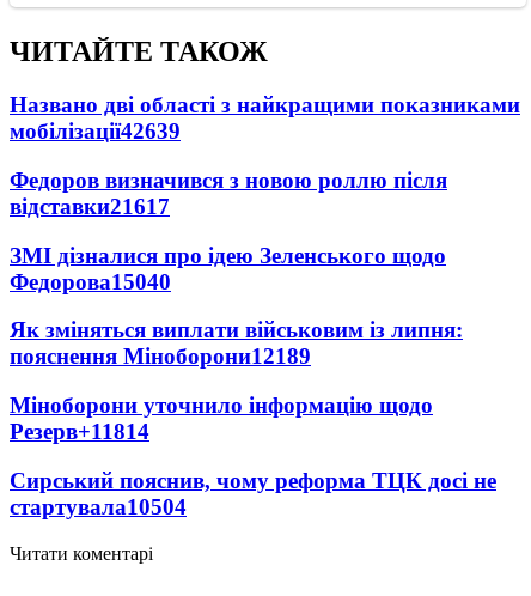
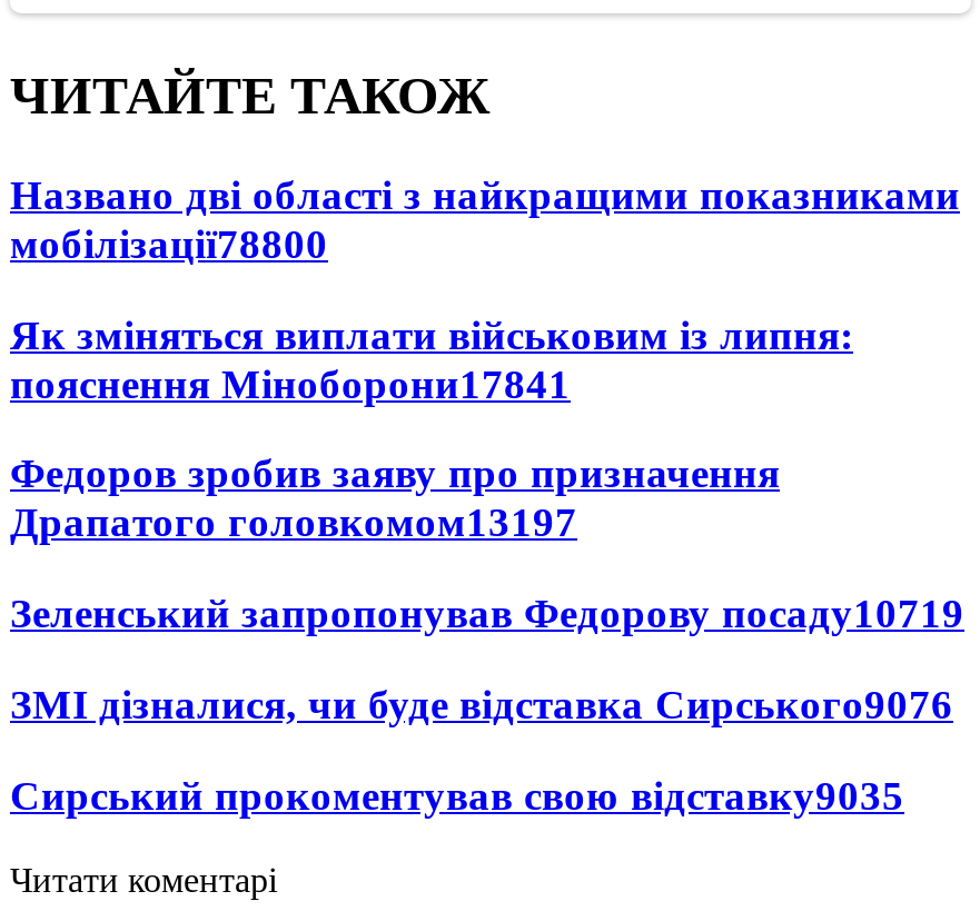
[10,119,447,294] мобілізації42639 | Федоров визначився з новою роллю після | відставки21617 | ЗМІ дізналися про ідею Зеленського щодо | Федорова15040 -> [10,221,328,267] мобілізації78800
moved [10,318,463,343] -> [10,311,853,358]: Як зміняться виплати військовим із липня:
[10,344,496,519] пояснення Міноборони12189 | Міноборони уточнило інформацію щодо | Резерв+11814 | Сирський пояснив, чому реформа ТЦК досі не | стартувала10504 -> [10,360,964,818] пояснення Міноборони17841 | Федоров зробив заяву про призначення | Драпатого головкомом13197 | Зеленський запропонував Федорову посаду10719 | ЗМІ дізналися, чи буде відставка Сирського9076 | Сирський прокоментував свою відставку9035

